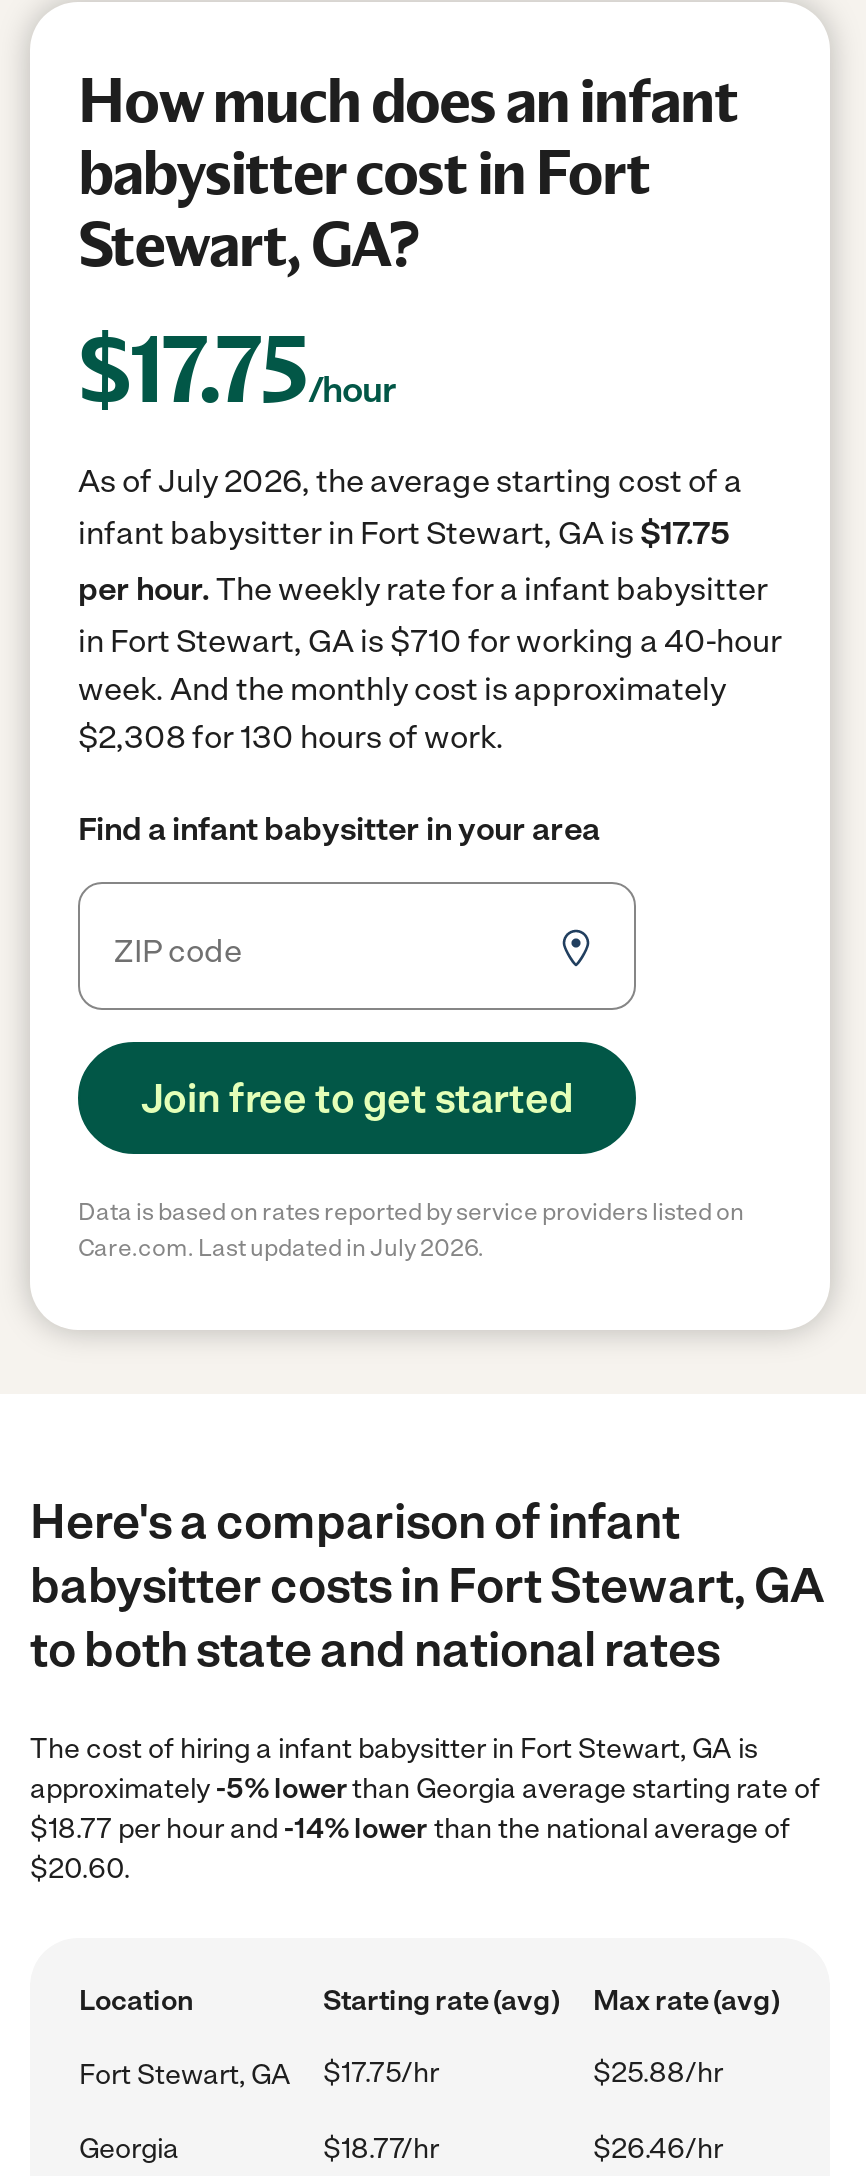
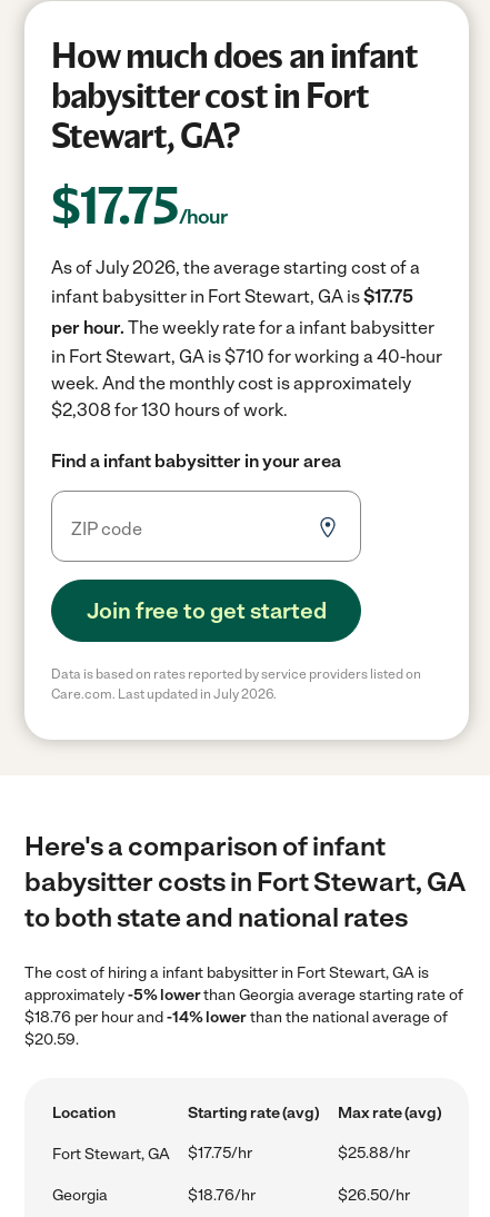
[30,1812,790,1846] $18.77 per hour and -14% lower than the national average of -> [24,1008,448,1027] $18.76 per hour and -14% lower than the national average of
[30,1852,130,1886] $20.60. -> [24,1030,79,1049] $20.59.
[323,2132,723,2166] $18.77/hr | $26.46/hr -> [187,1186,409,1205] $18.76/hr | $26.50/hr

